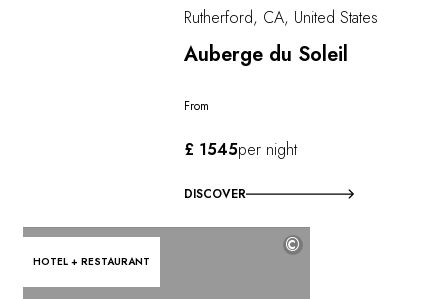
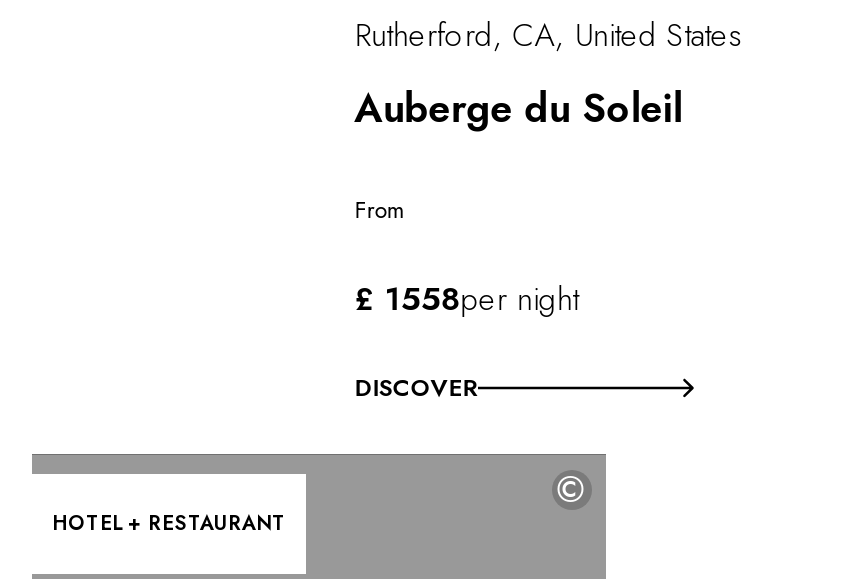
[184,138,297,161] £ 1545per night -> [355,276,579,322] £ 1558per night

